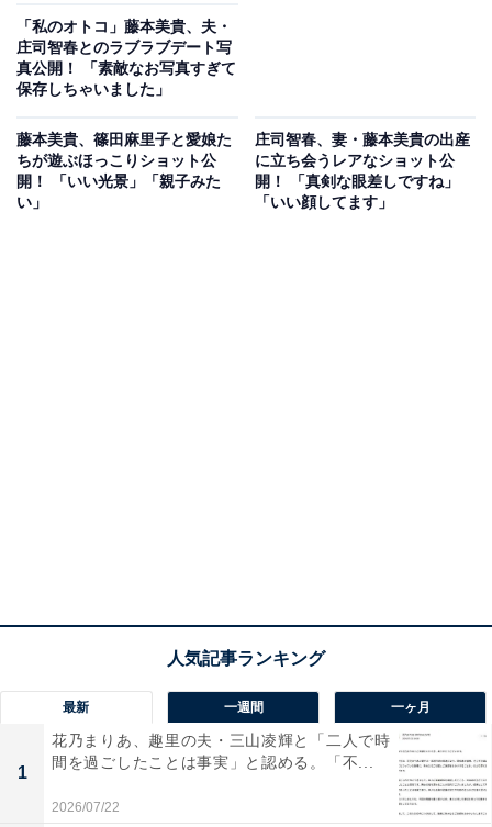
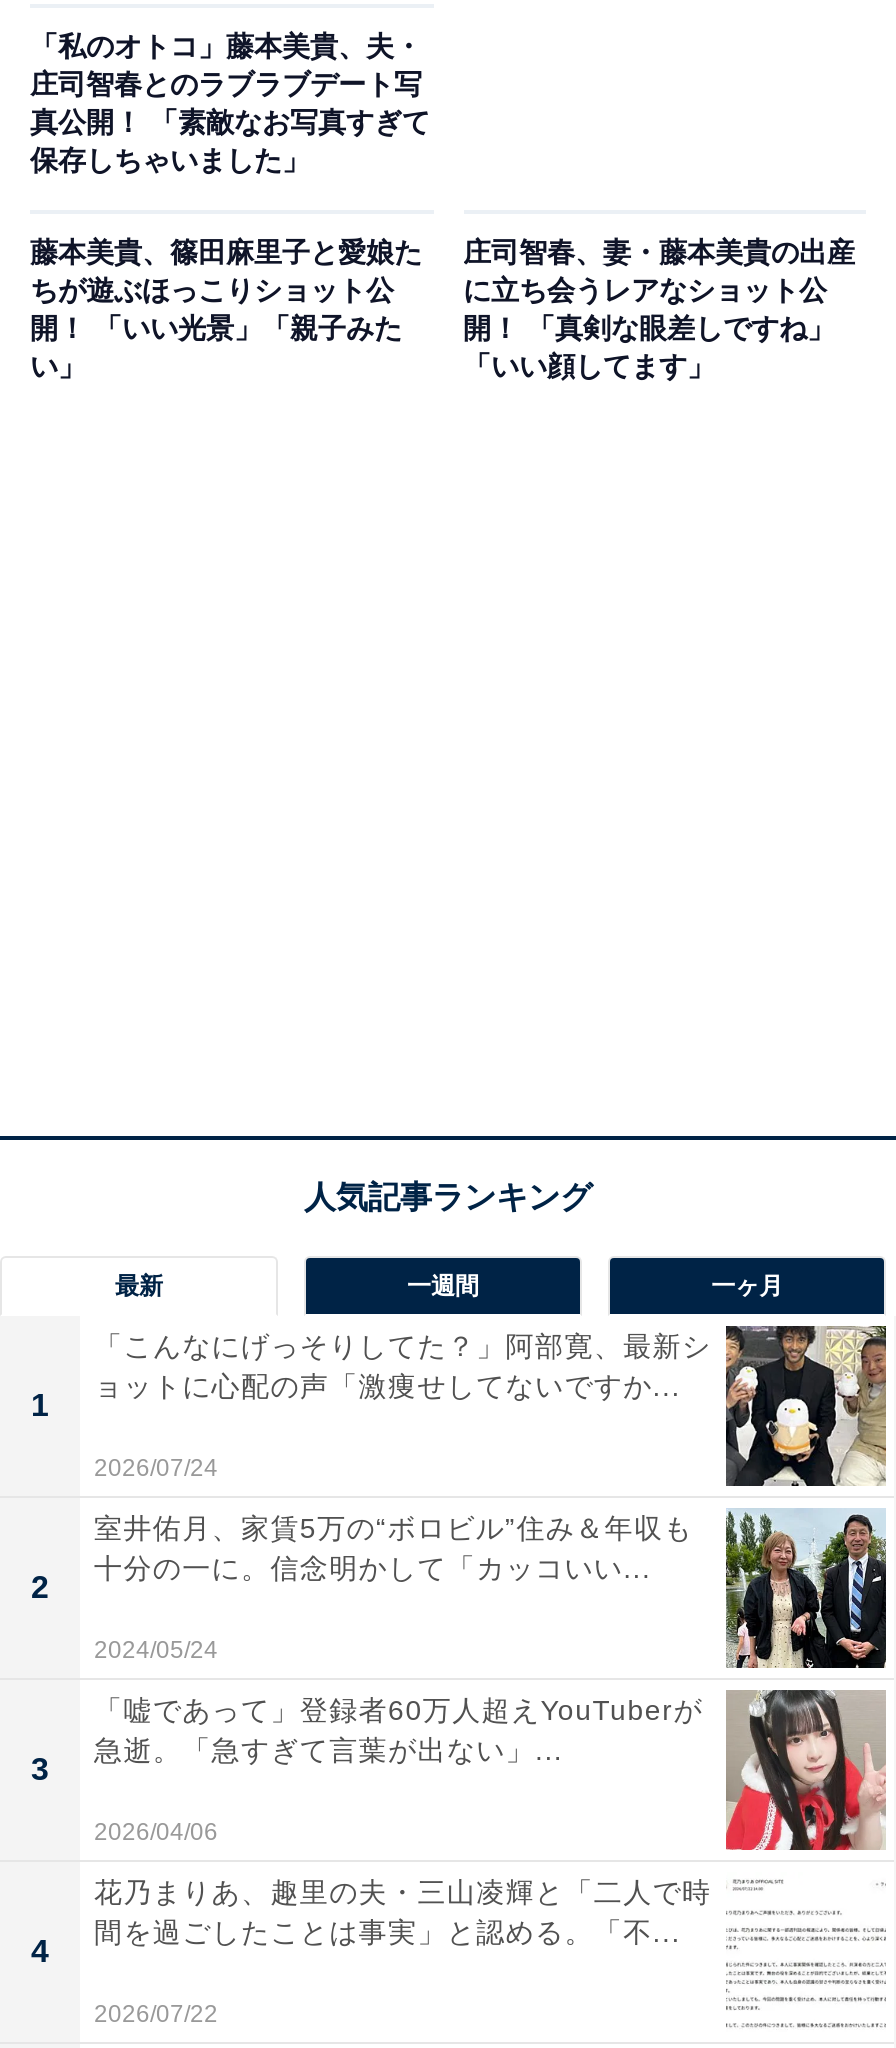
none -> [94,1324,888,1488] [image] | 「こんなにげっそりしてた？」阿部寛、最新シ | ョットに心配の声「激痩せしてないですか... | 2026/07/24
none -> [31,1934,49,1968] 4
none -> [31,1570,49,1604] 2
none -> [31,1752,49,1786] 3
none -> [94,1508,888,1670] [image] | 室井佑月、家賃5万の“ボロビル”住み＆年収も | 十分の一に。信念明かして「カッコいい... | 2024/05/24
none -> [94,1688,888,1852] [image] | 「嘘であって」登録者60万人超えYouTuberが | 急逝。「急すぎて言葉が出ない」... | 2026/04/06

